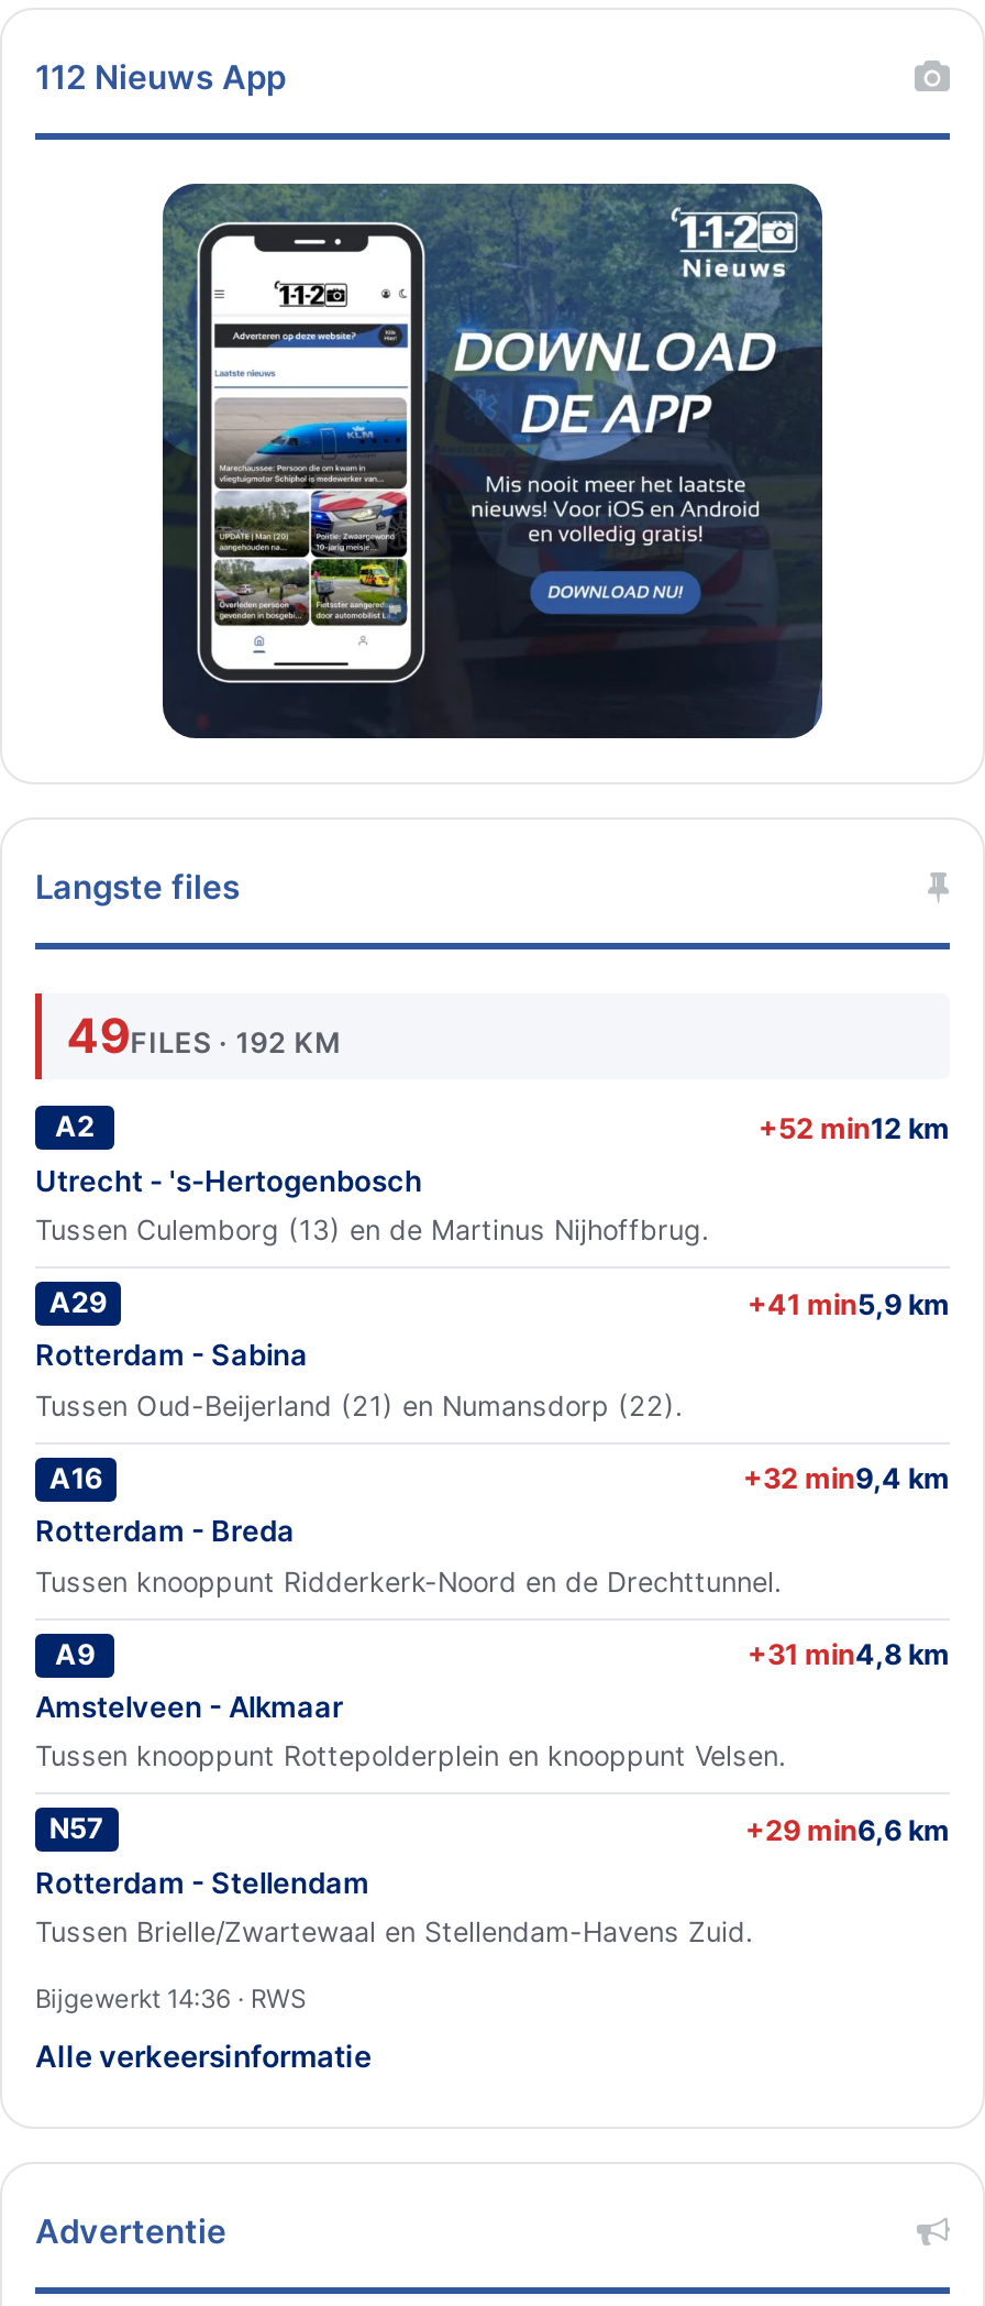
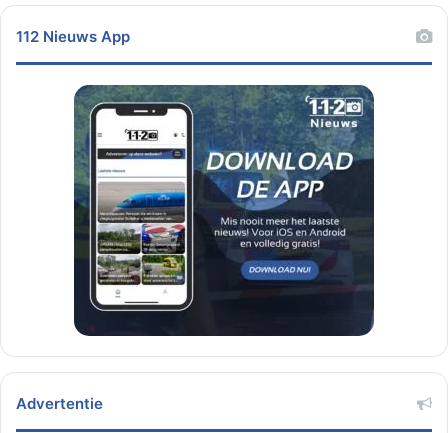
[35,865,950,2075] Langste files | 49FILES · 192 KM | A2 | +52 min12 km | Utrecht - 's-Hertogenbosch | Tussen Culemborg (13) en de Martinus Nijhoffbrug. | A29 | +41 min5,9 km | Rotterdam - Sabina | Tussen Oud-Beijerland (21) en Numansdorp (22). | A16 | +32 min9,4 km | Rotterdam - Breda | Tussen knooppunt Ridderkerk-Noord en de Drechttunnel. | A9 | +31 min4,8 km | Amstelveen - Alkmaar | Tussen knooppunt Rottepolderplein en knooppunt Velsen. | N57 | +29 min6,6 km | Rotterdam - Stellendam | Tussen Brielle/Zwartewaal en Stellendam-Havens Zuid. | Bijgewerkt 14:36 · RWS | Alle verkeersinformatie -> none

